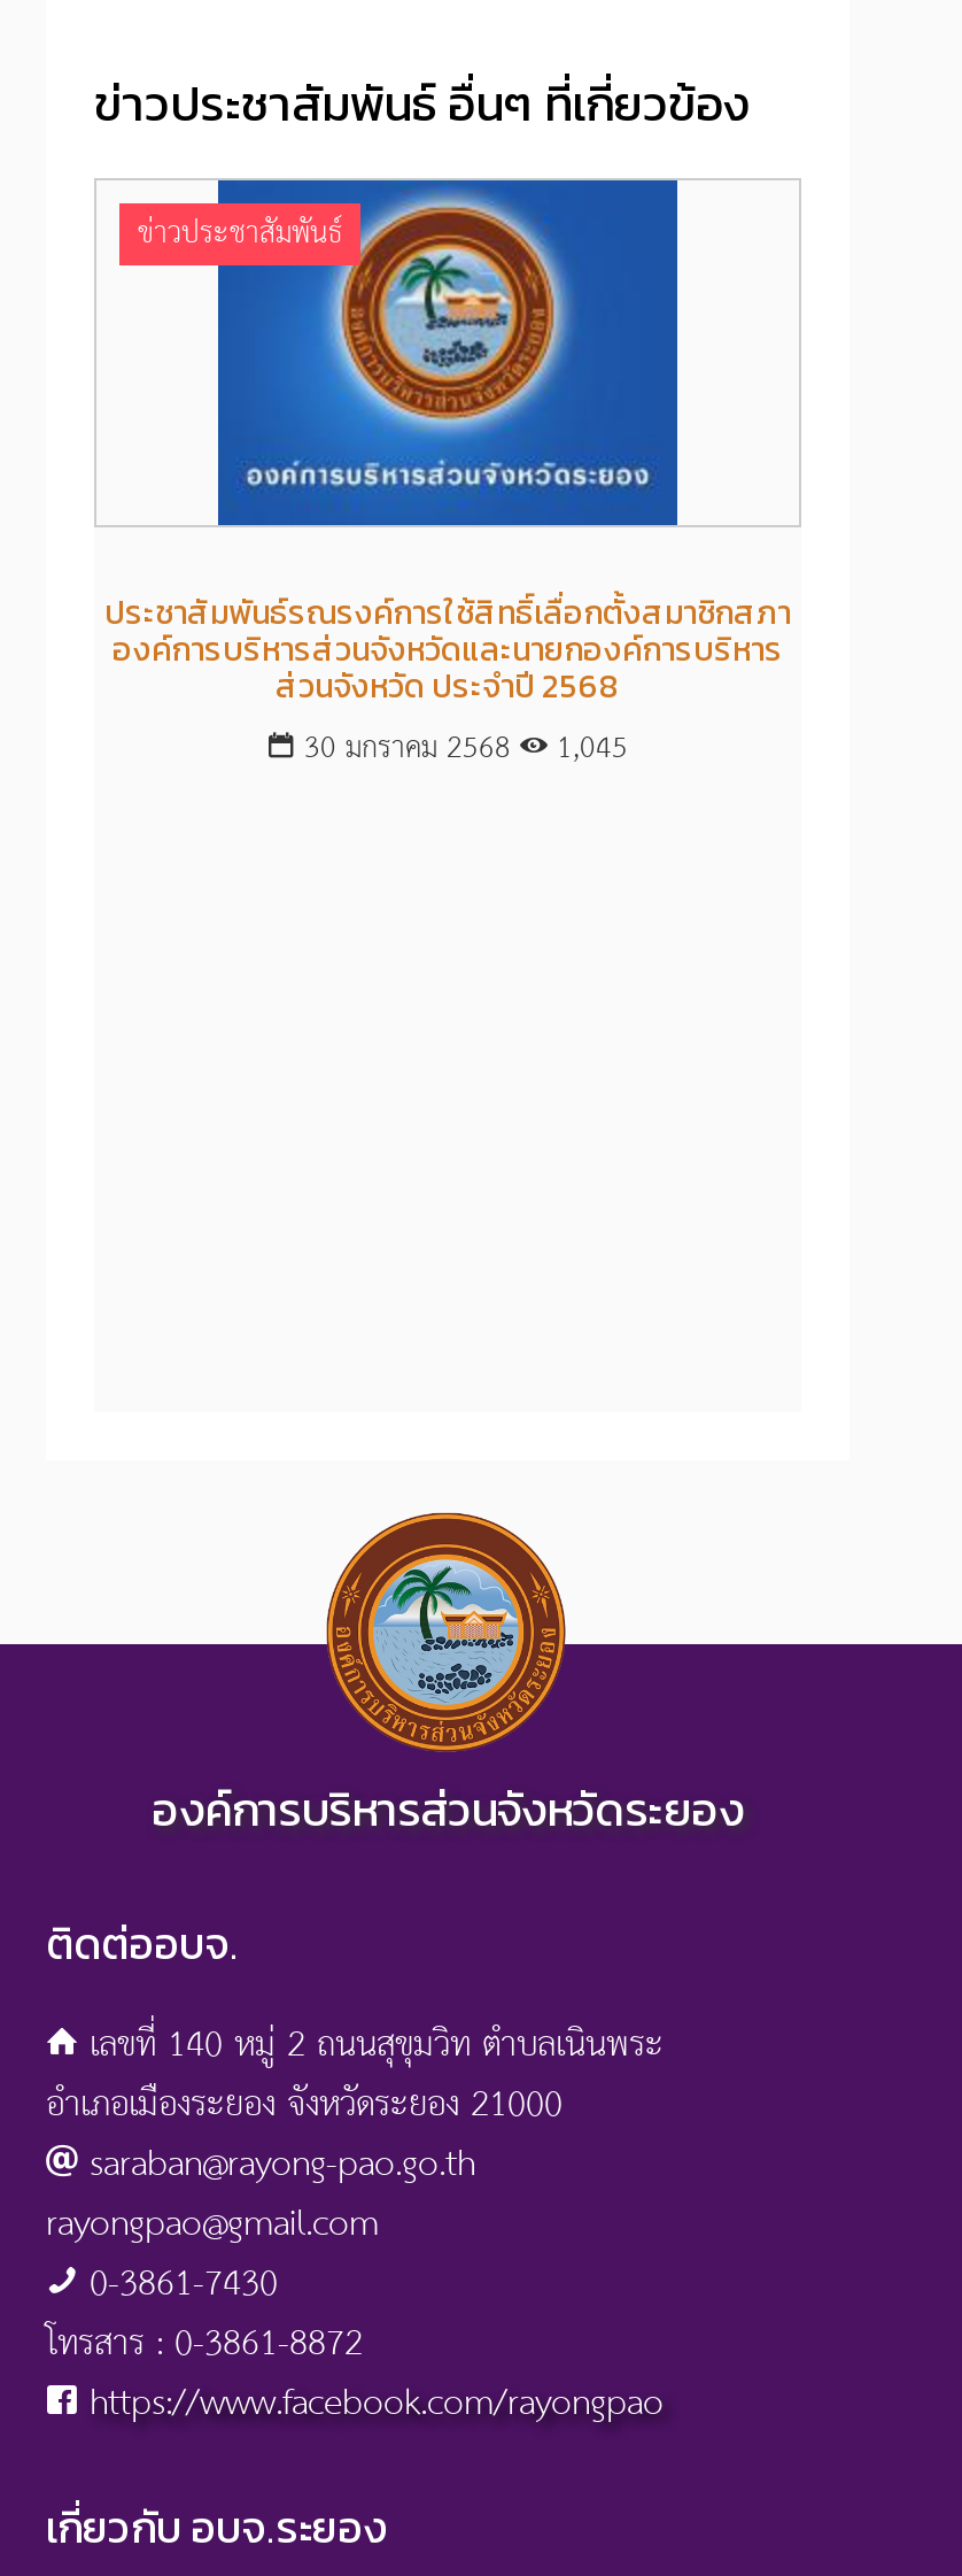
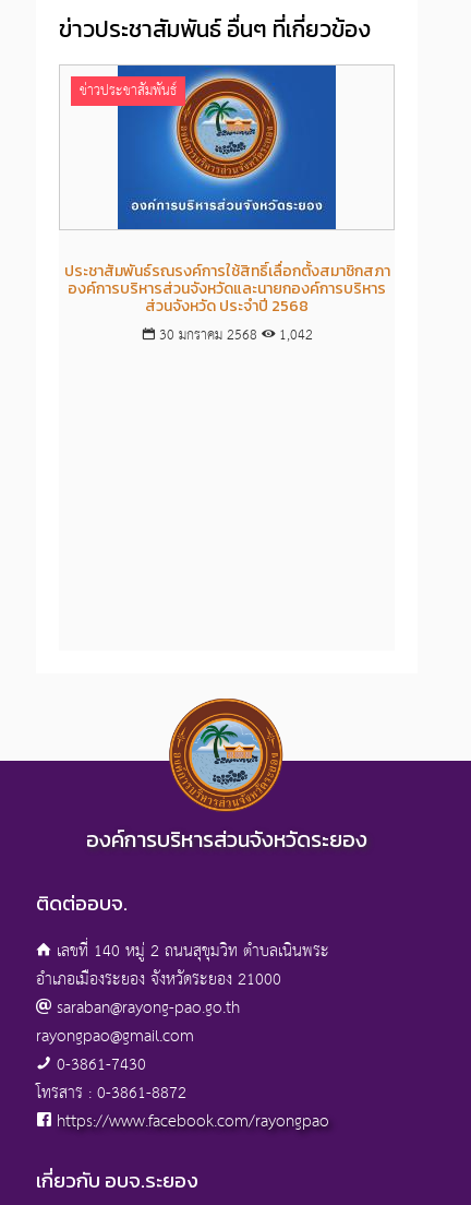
[295,723,628,776] 30 มกราคม 2568 1,045 -> [154,323,312,349] 30 มกราคม 2568 1,042

